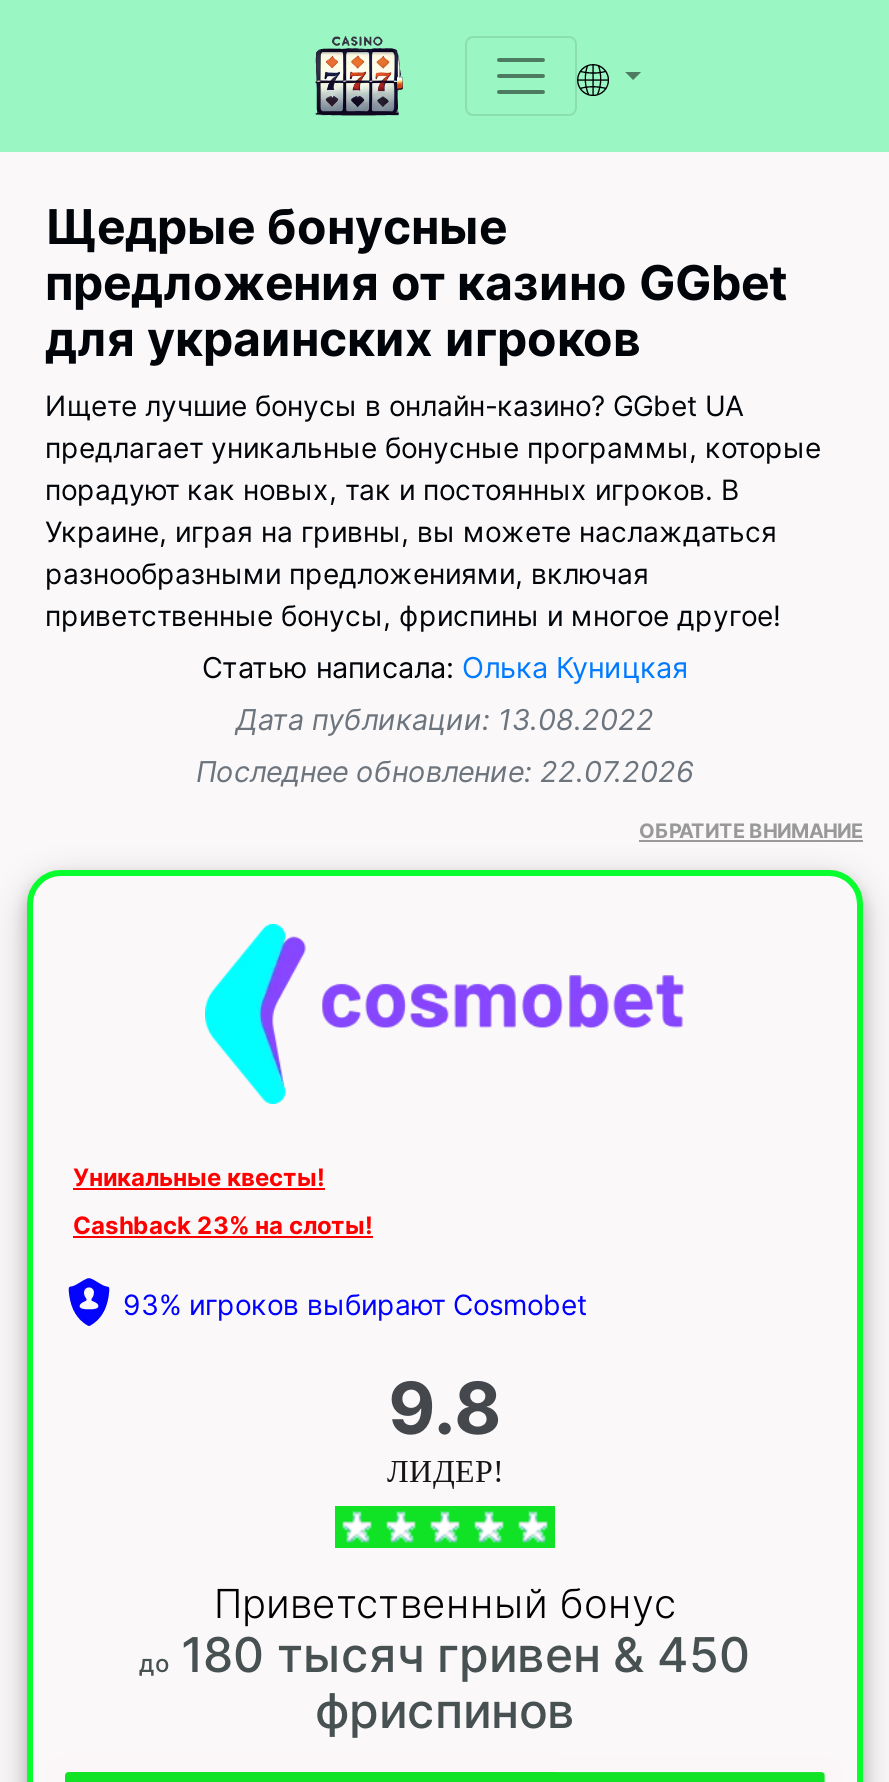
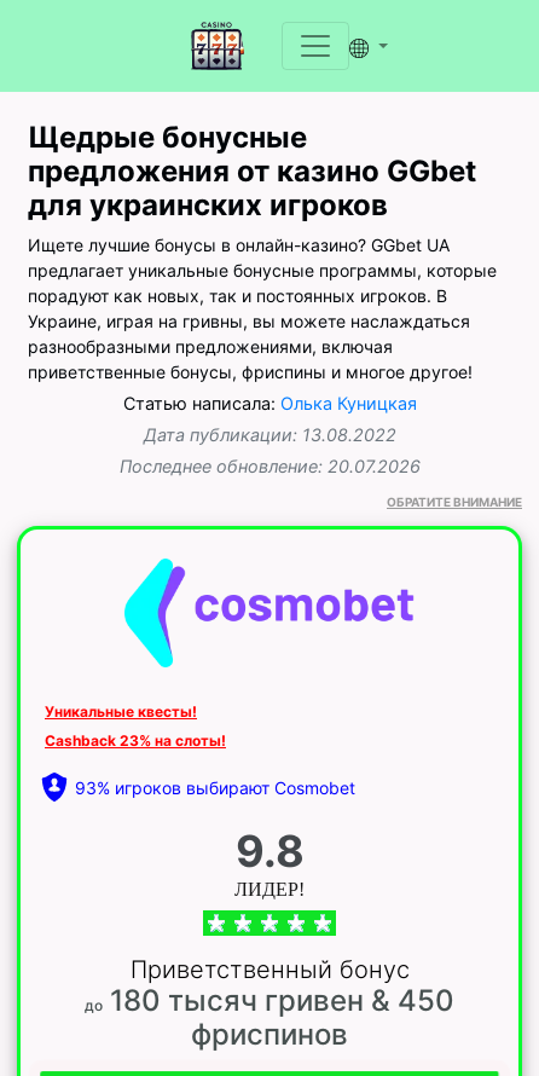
[196,754,694,788] Последнее обновление: 22.07.2026 -> [119,456,420,476] Последнее обновление: 20.07.2026

